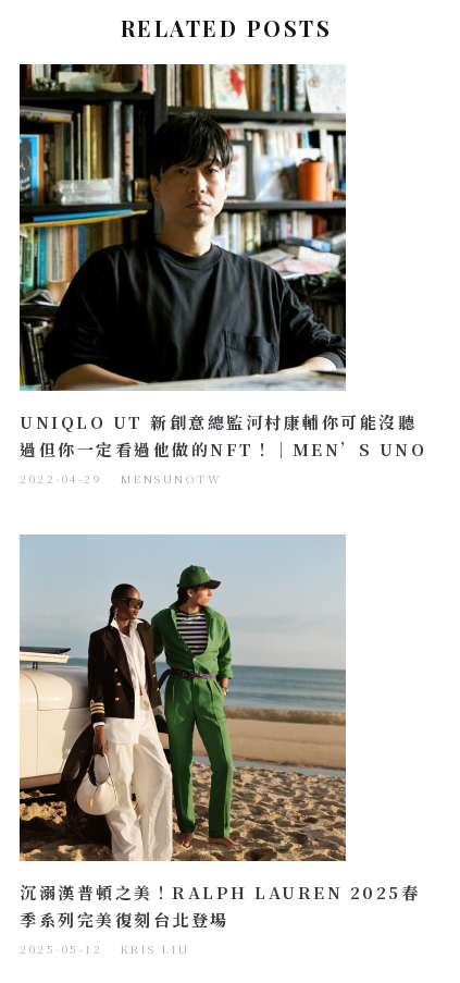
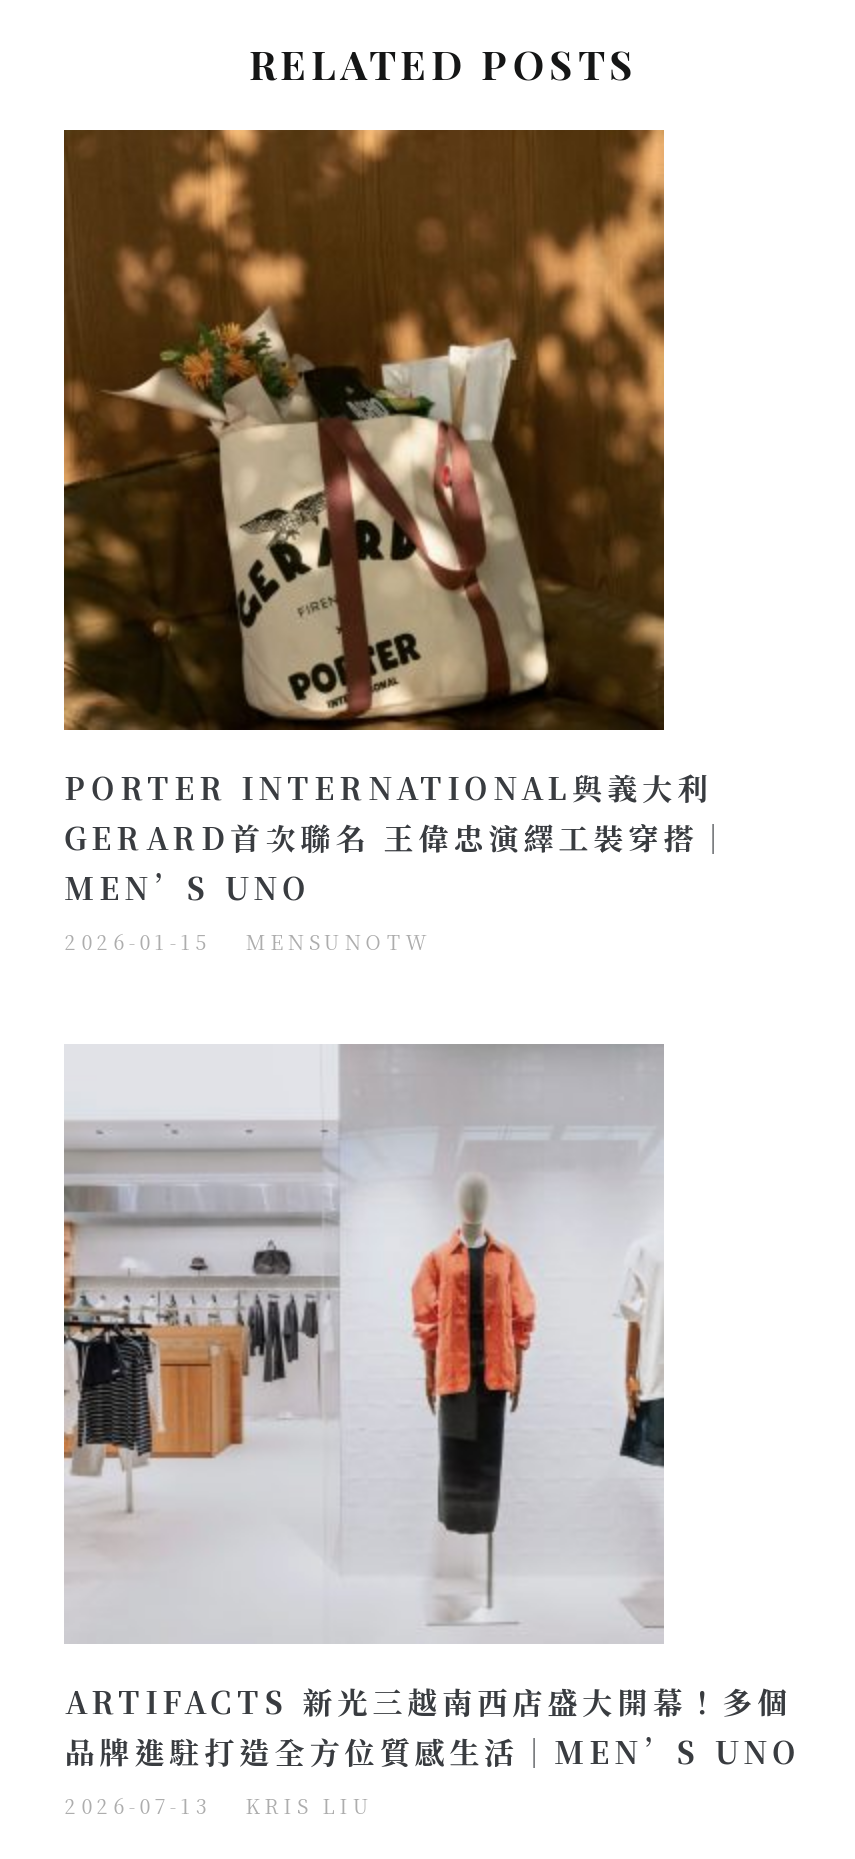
[18,63,427,487] [image] | UNIQLO UT 新創意總監河村康輔你可能沒聽 | 過但你一定看過他做的NFT！｜MEN’S UNO | 2022-04-29 -> [62,128,733,956] [image] | PORTER INTERNATIONAL與義大利 | GERARD首次聯名 王偉忠演繹工裝穿搭｜ | MEN’S UNO | 2026-01-15
[18,534,420,957] [image] | 沉溺漢普頓之美！RALPH LAUREN 2025春 | 季系列完美復刻台北登場 | 2025-05-12 -> [62,1044,801,1820] [image] | ARTIFACTS 新光三越南西店盛大開幕！多個 | 品牌進駐打造全方位質感生活｜MEN’S UNO | 2026-07-13

